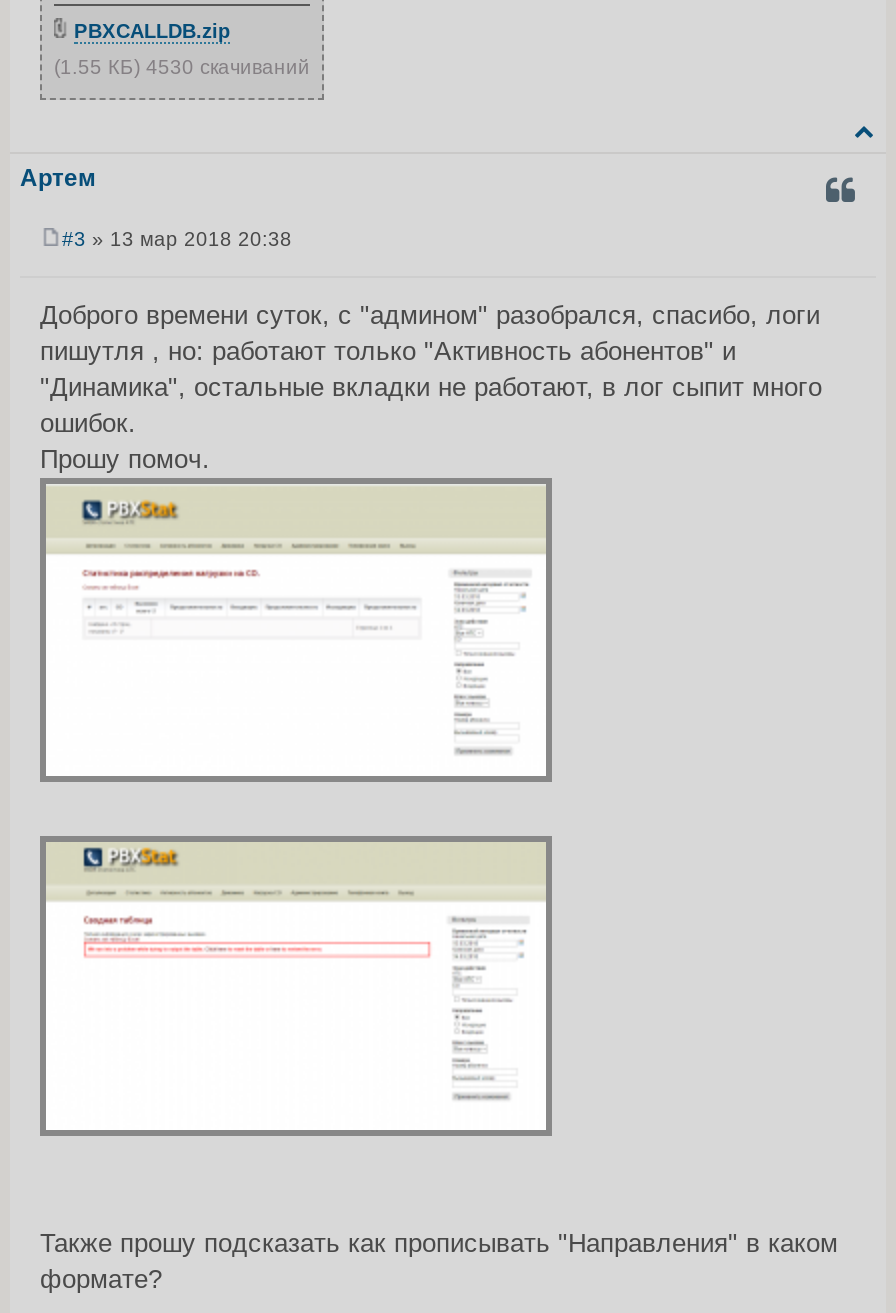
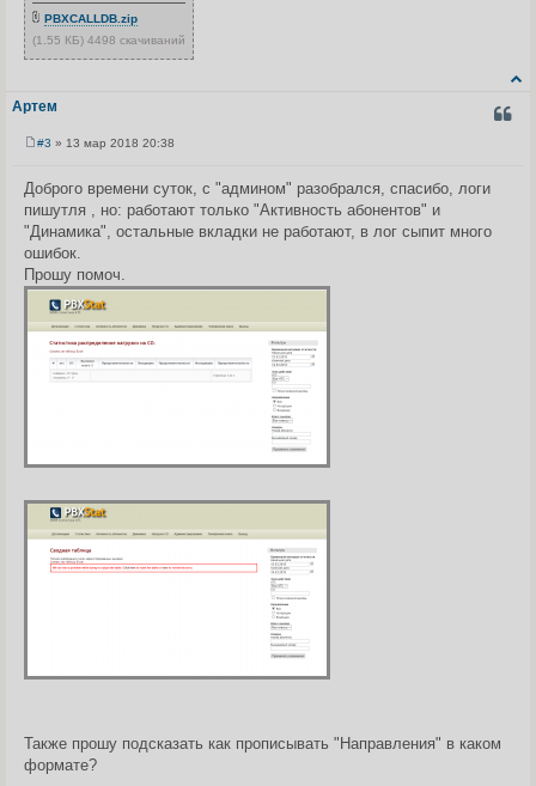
[54,56,310,78] (1.55 КБ) 4530 скачиваний -> [32,34,185,47] (1.55 КБ) 4498 скачиваний

